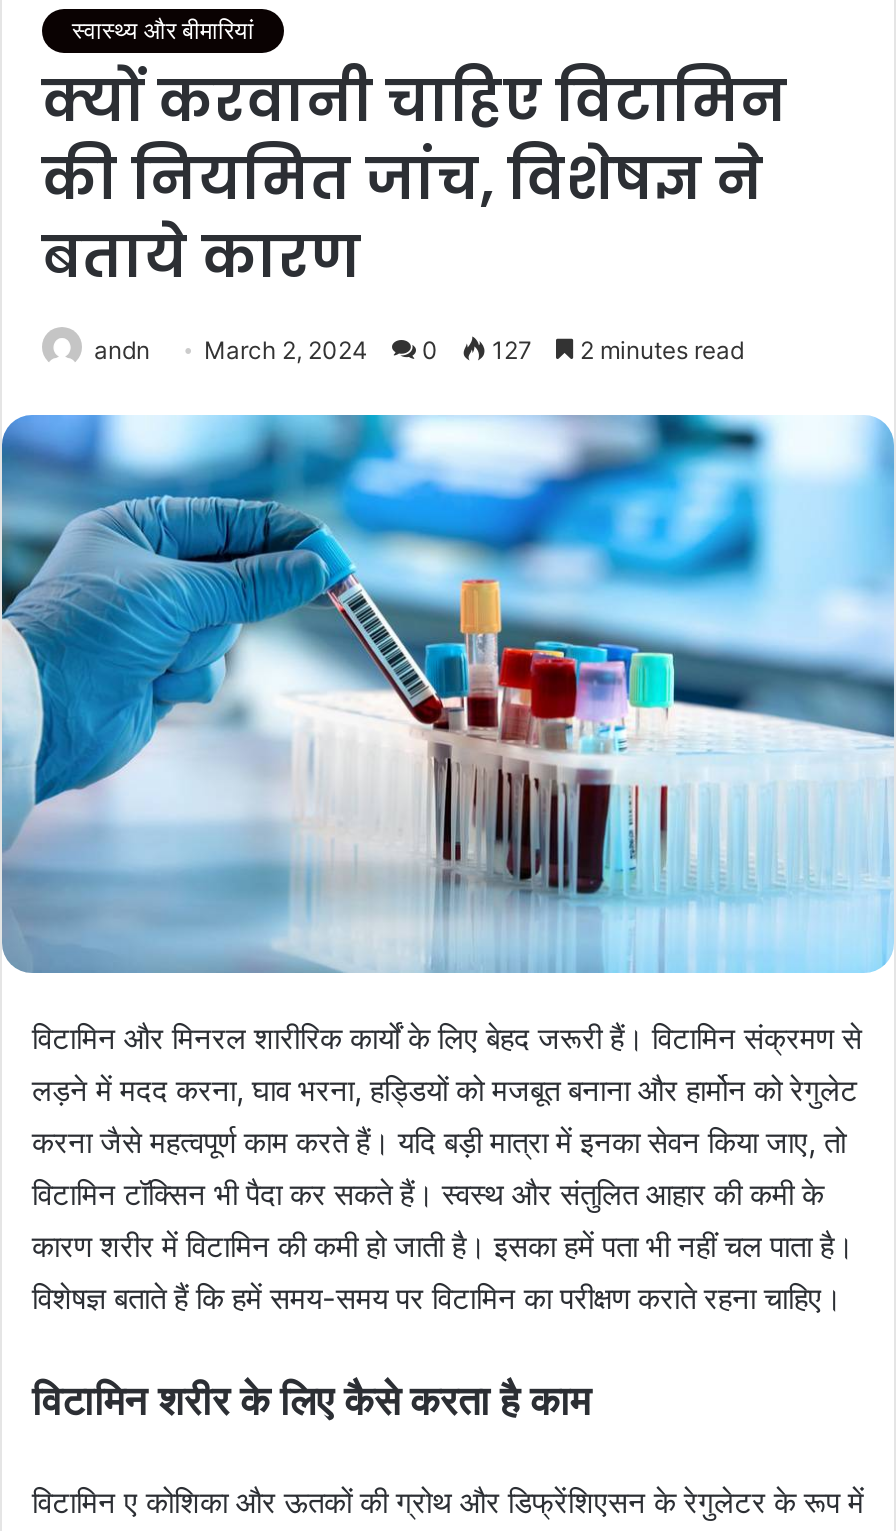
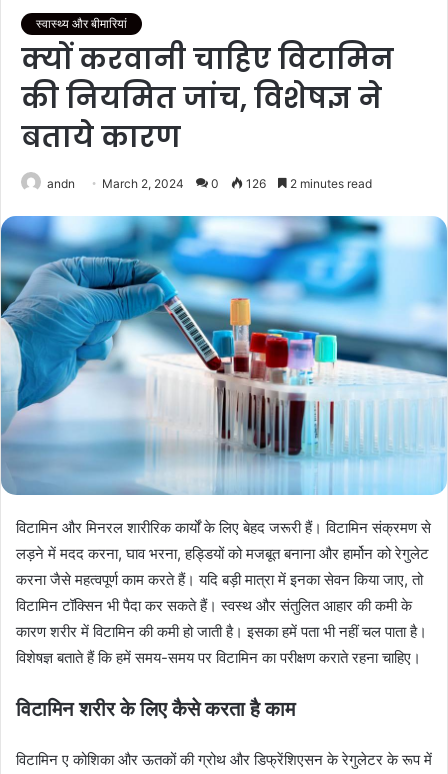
[94,335,744,365] andn March 2, 2024 0 127 2 minutes read -> [47,176,372,191] andn March 2, 2024 0 126 2 minutes read

